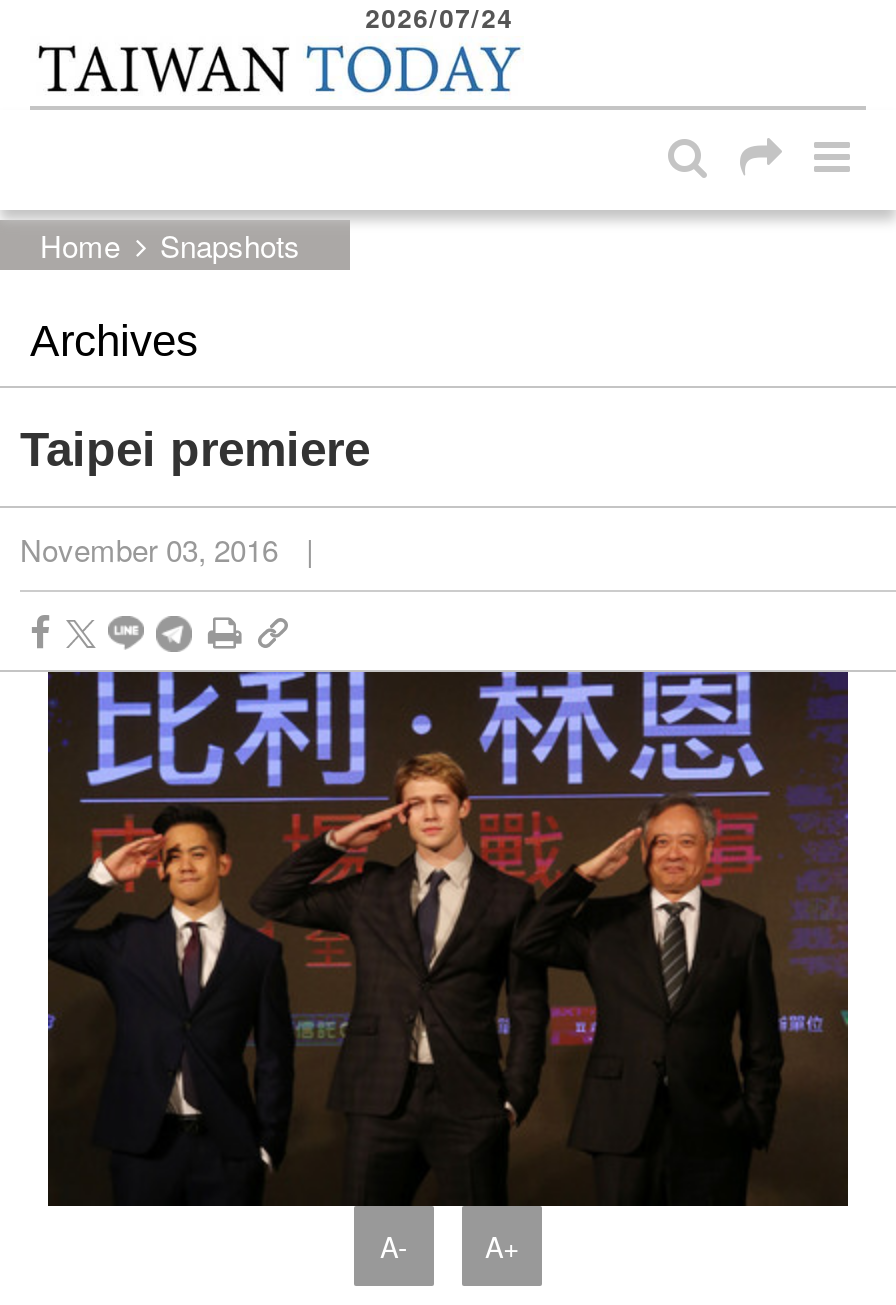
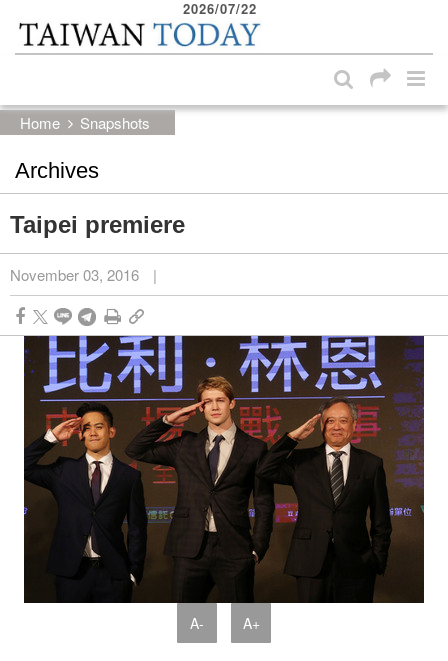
[365,0,513,36] 2026/07/24 -> [183,0,257,18] 2026/07/22

